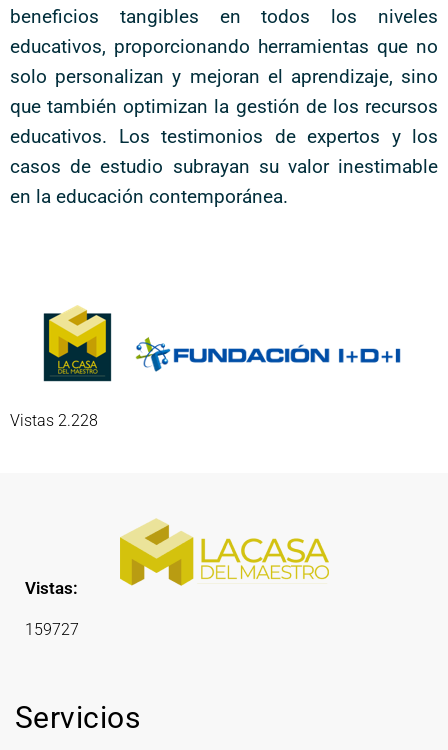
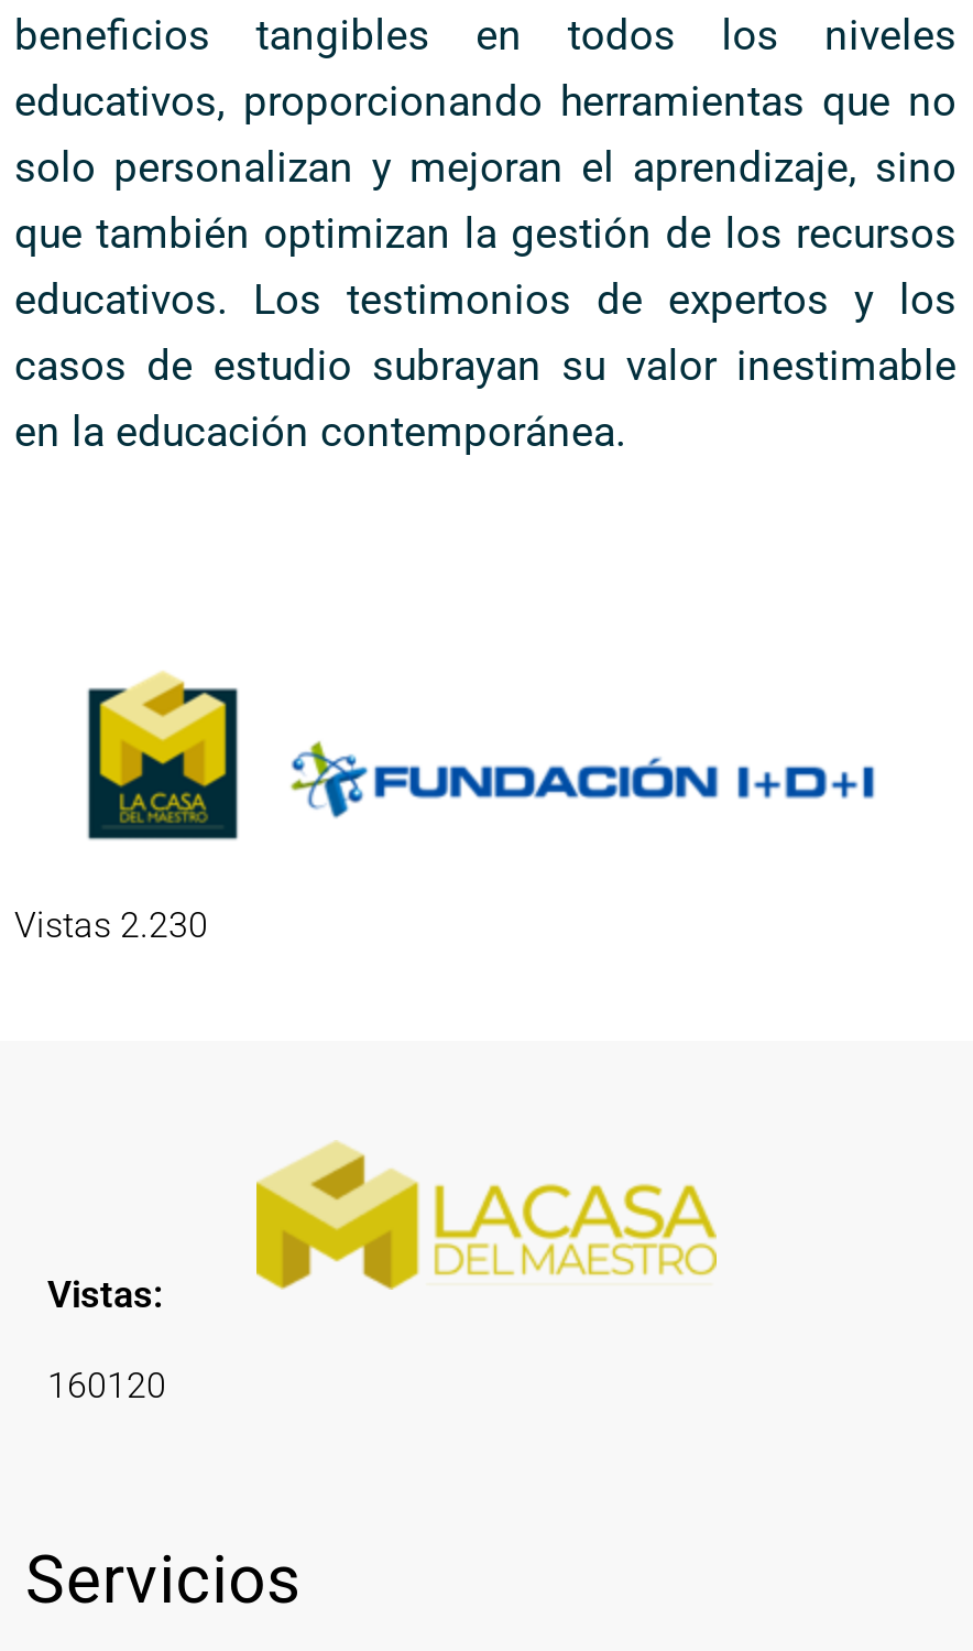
[10,411,98,430] Vistas 2.228 -> [14,904,208,946] Vistas 2.230
[25,620,79,639] 159727 -> [47,1365,166,1406] 160120

